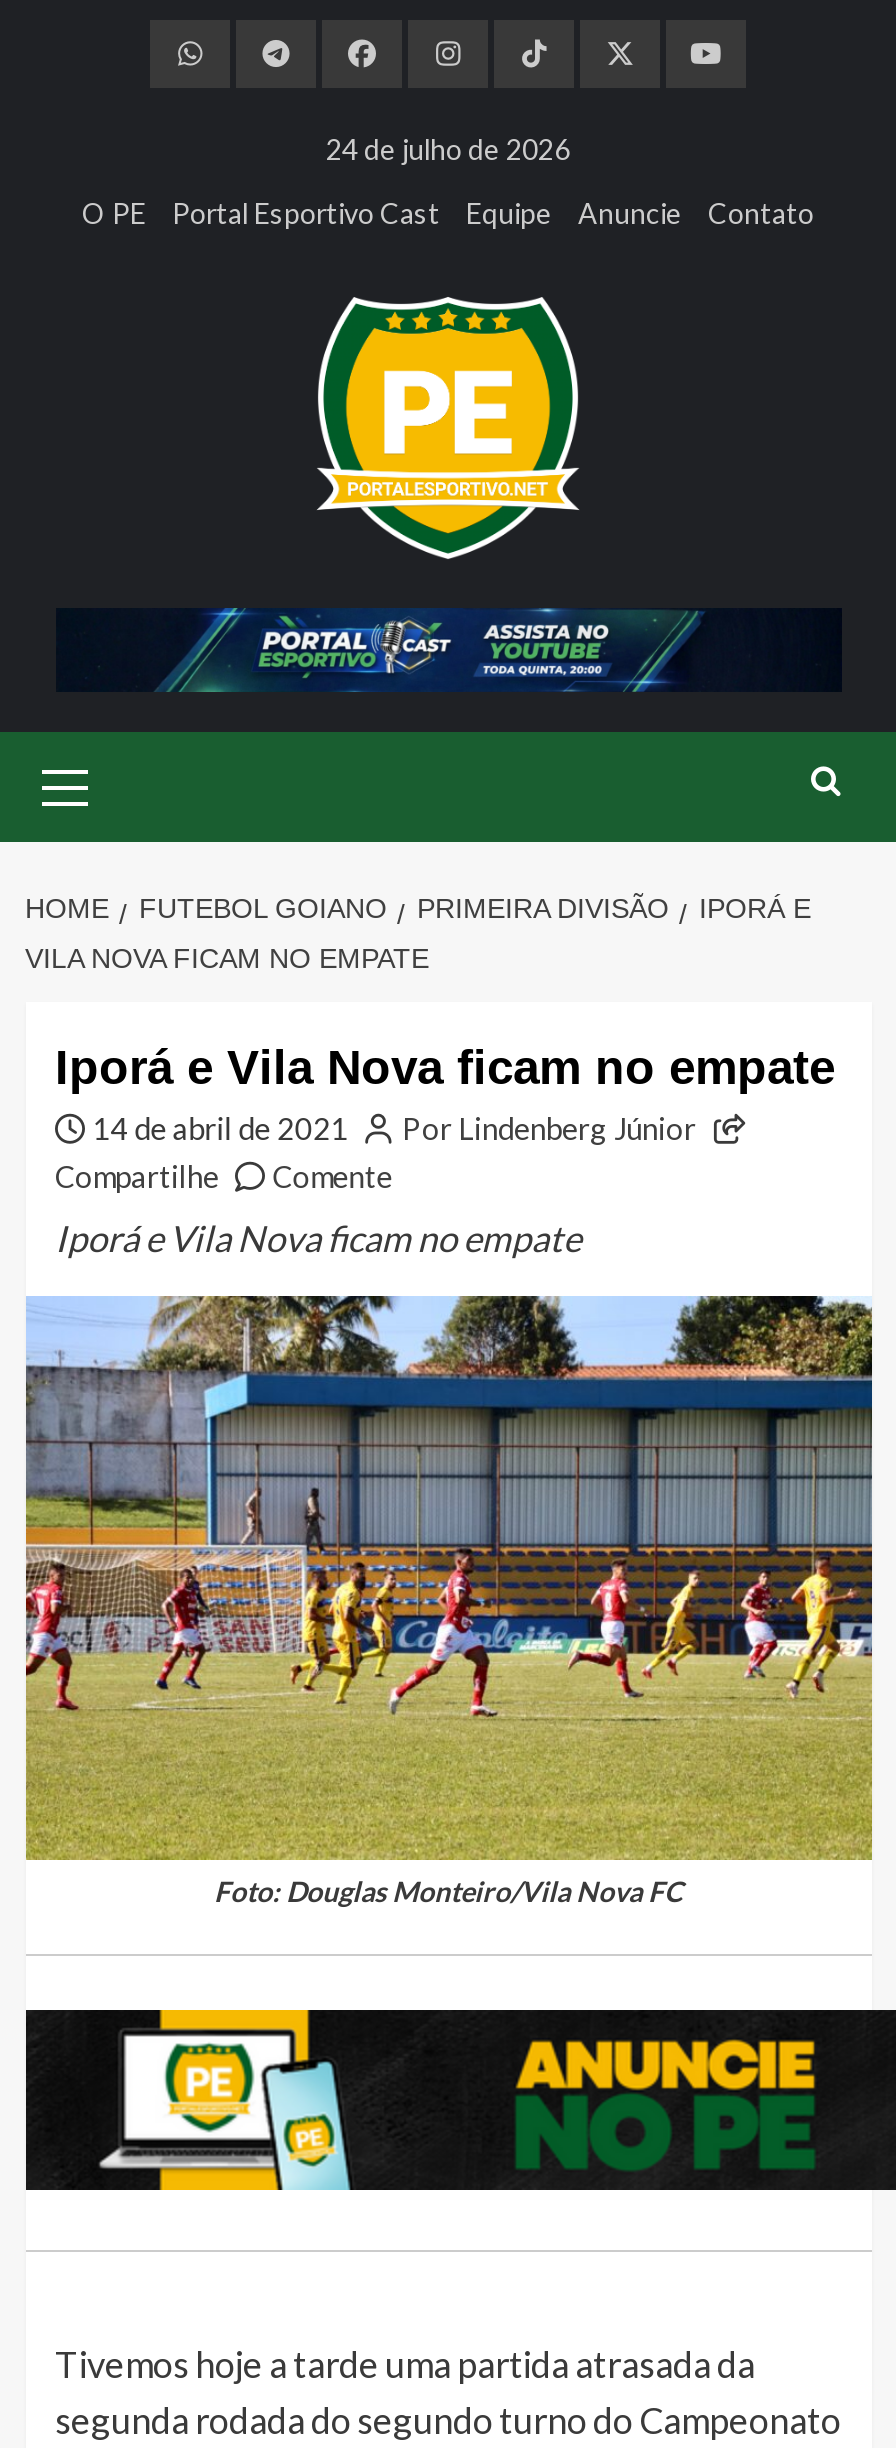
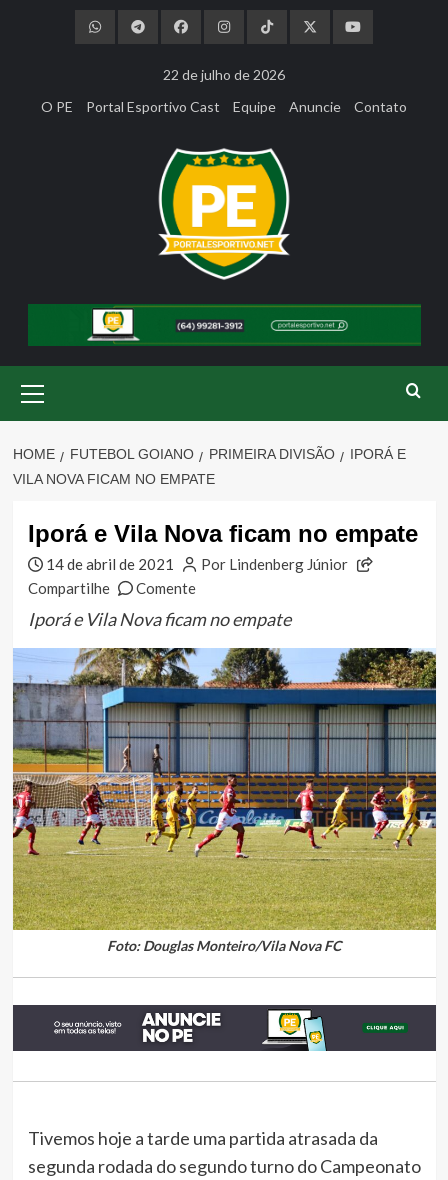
[326,132,570,166] 24 de julho de 2026 -> [163,66,285,83] 22 de julho de 2026
[56,606,842,692] [image] -> [28,304,421,346] [image]
[28,2008,890,2192] [image] -> [13,1004,445,1052] [image]

